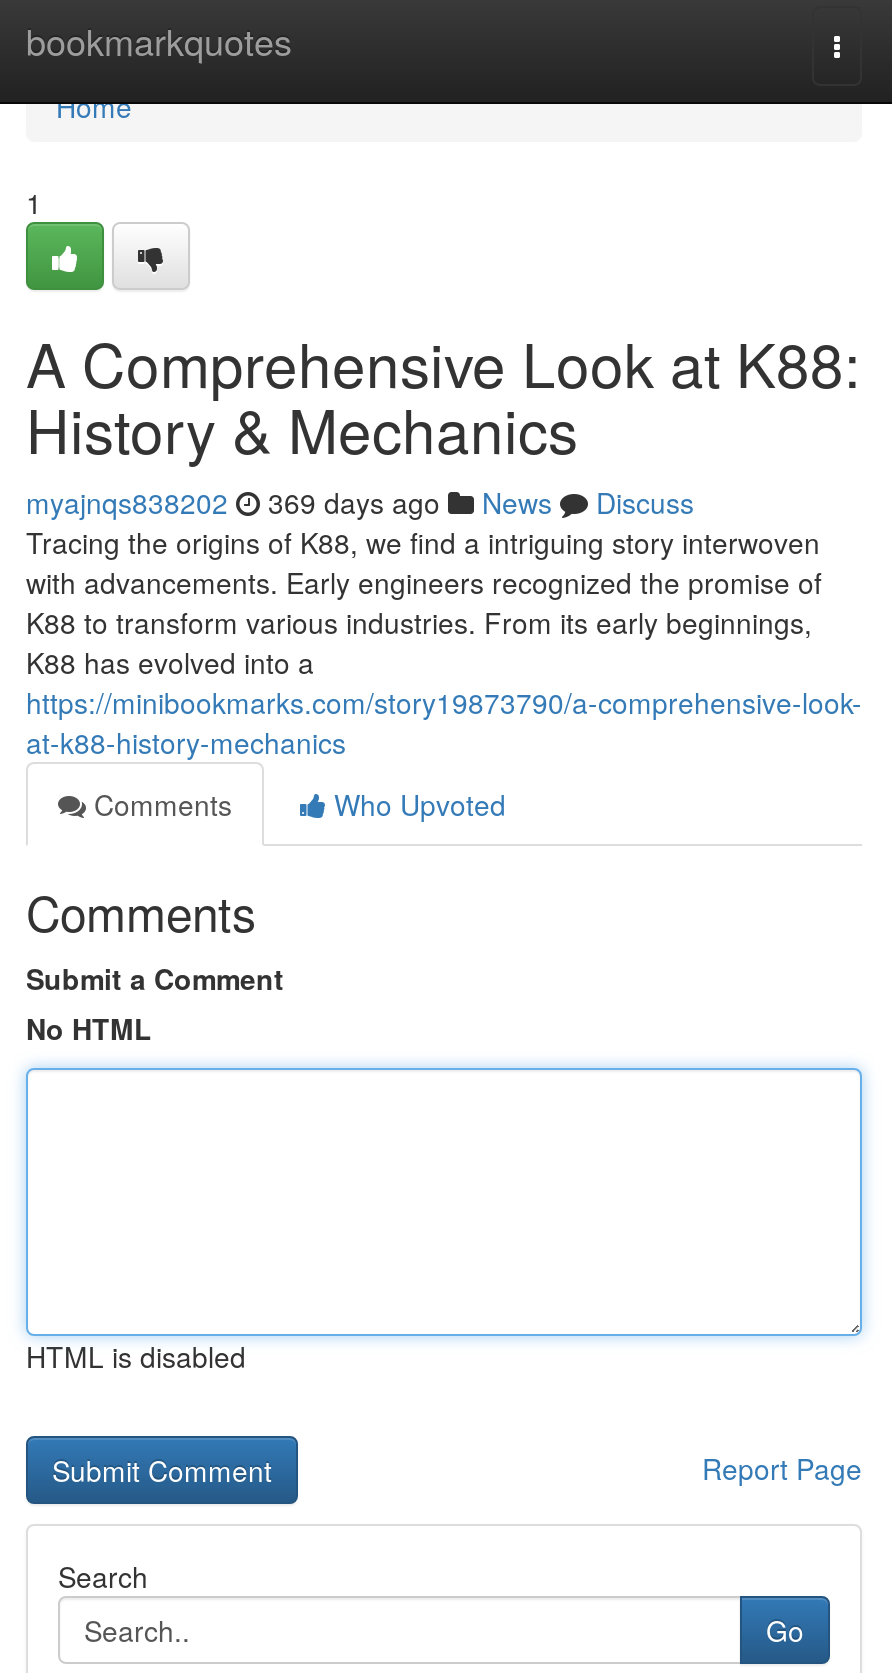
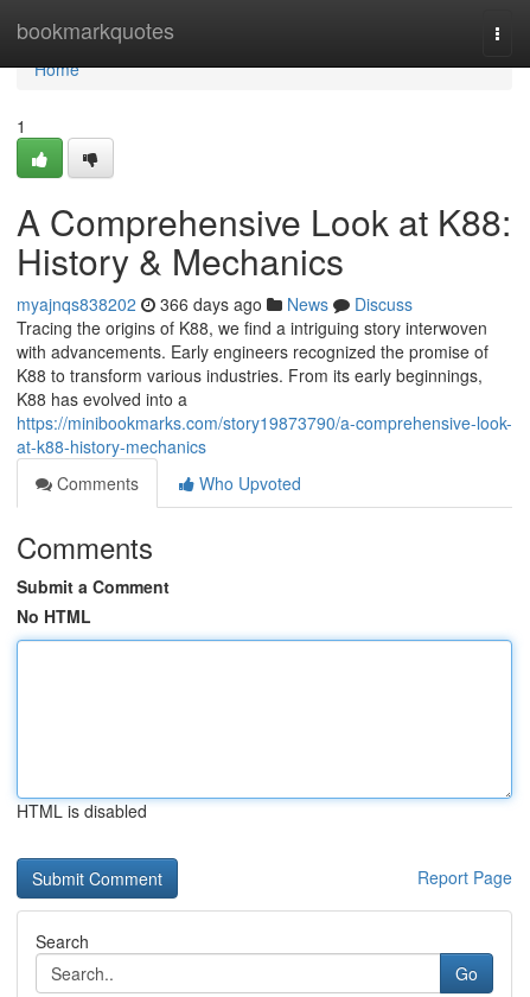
[26,482,694,522] myajnqs838202 369 days ago News Discuss -> [17,292,413,316] myajnqs838202 366 days ago News Discuss

